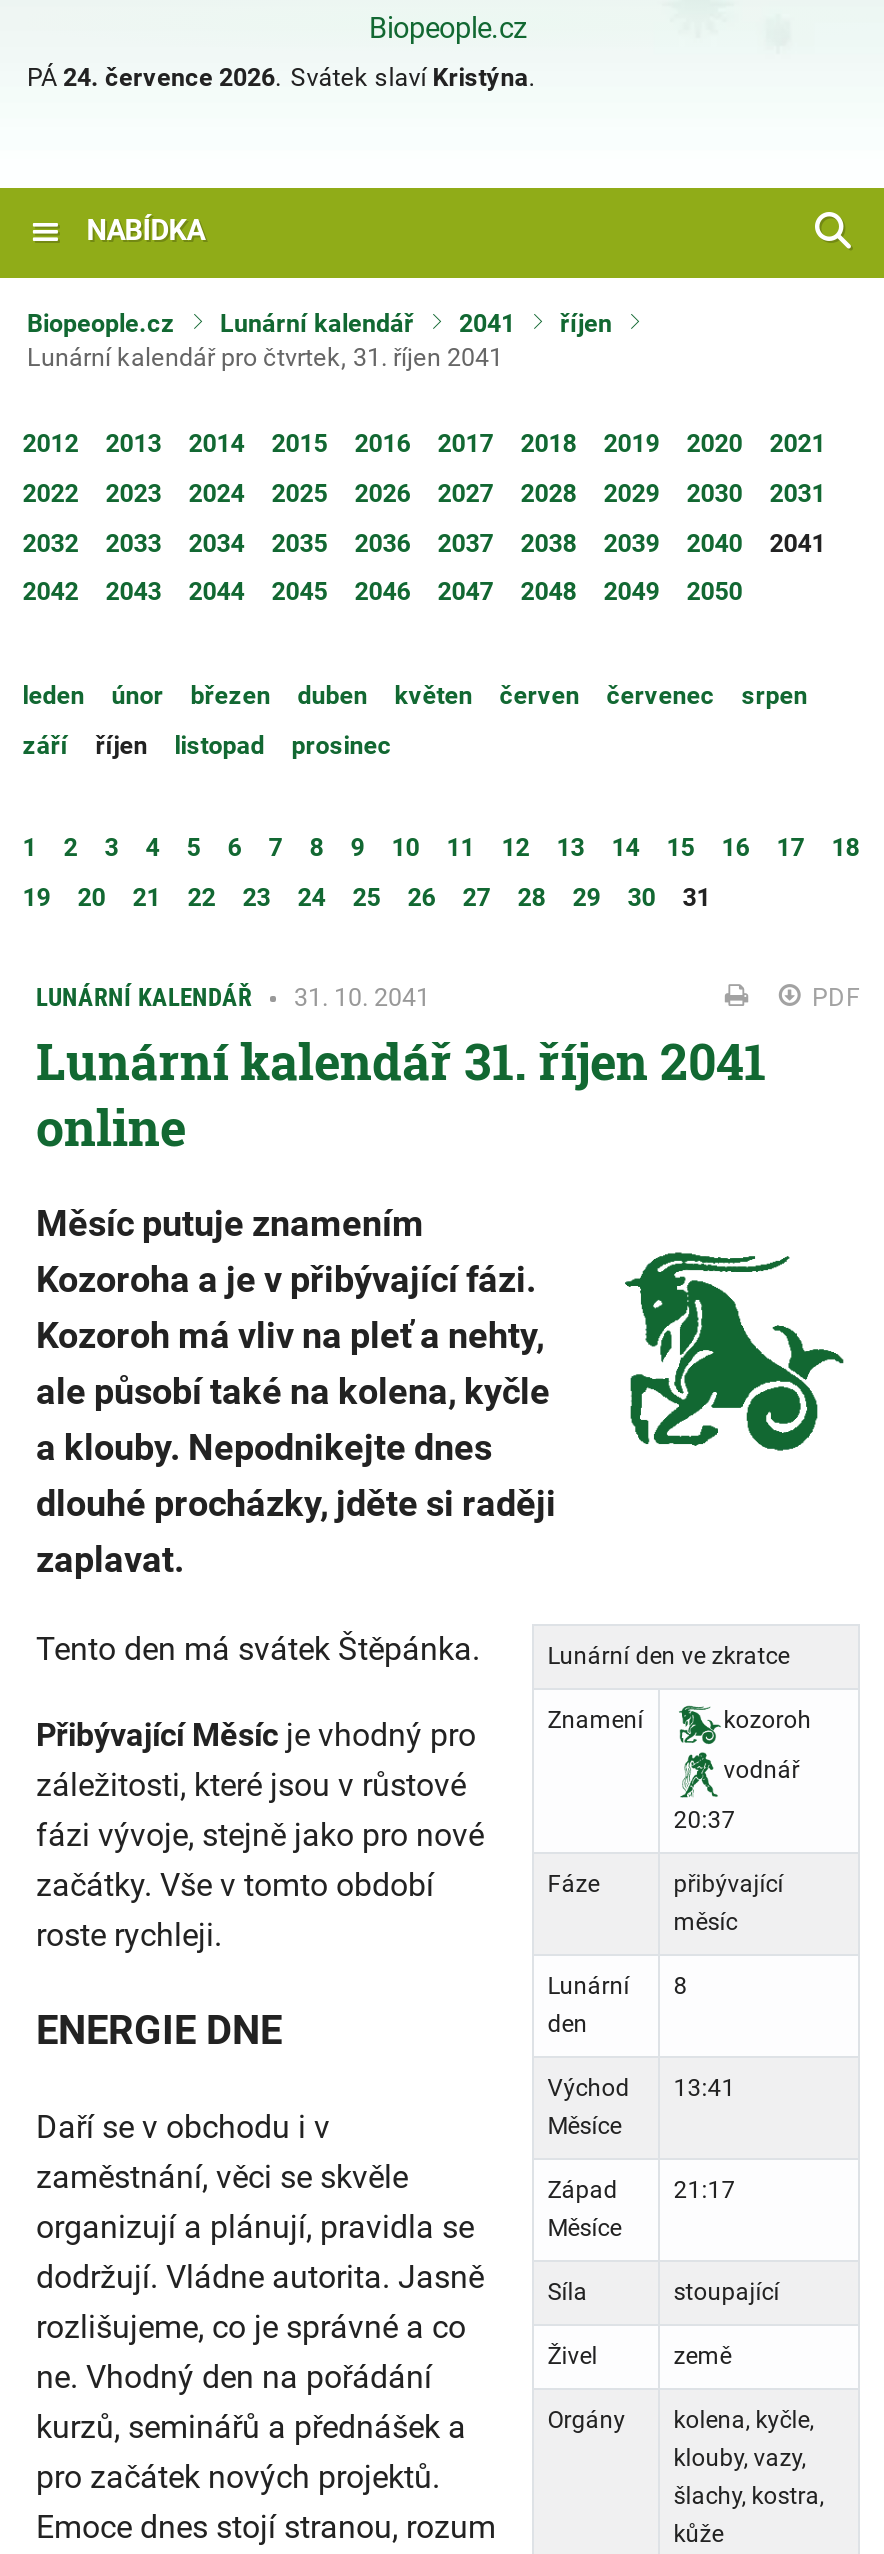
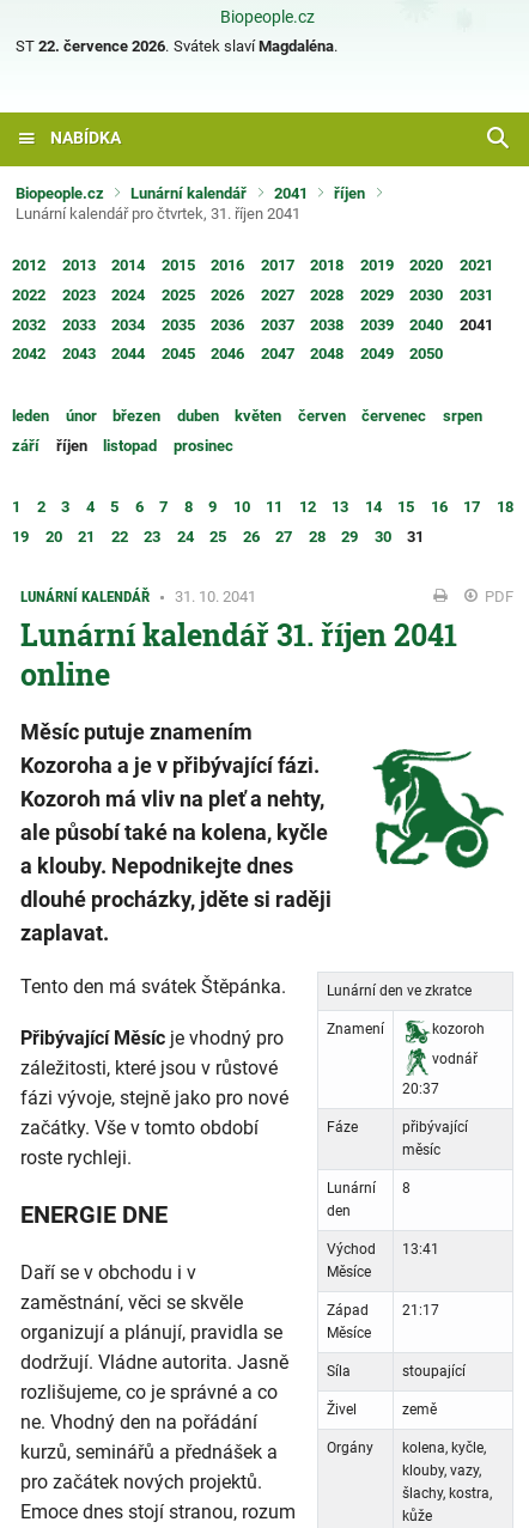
[27,61,535,91] PÁ 24. července 2026. Svátek slaví Kristýna. -> [15,37,338,55] ST 22. července 2026. Svátek slaví Magdaléna.

